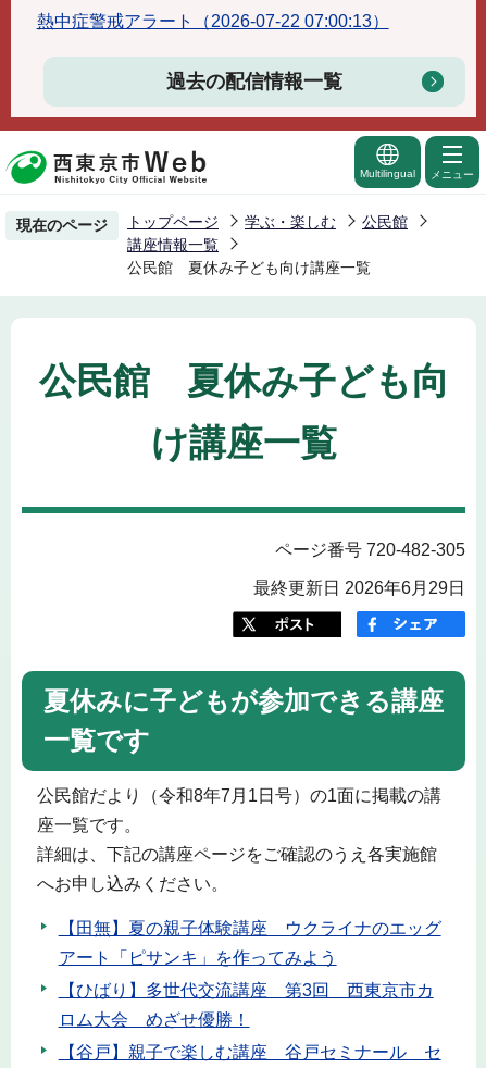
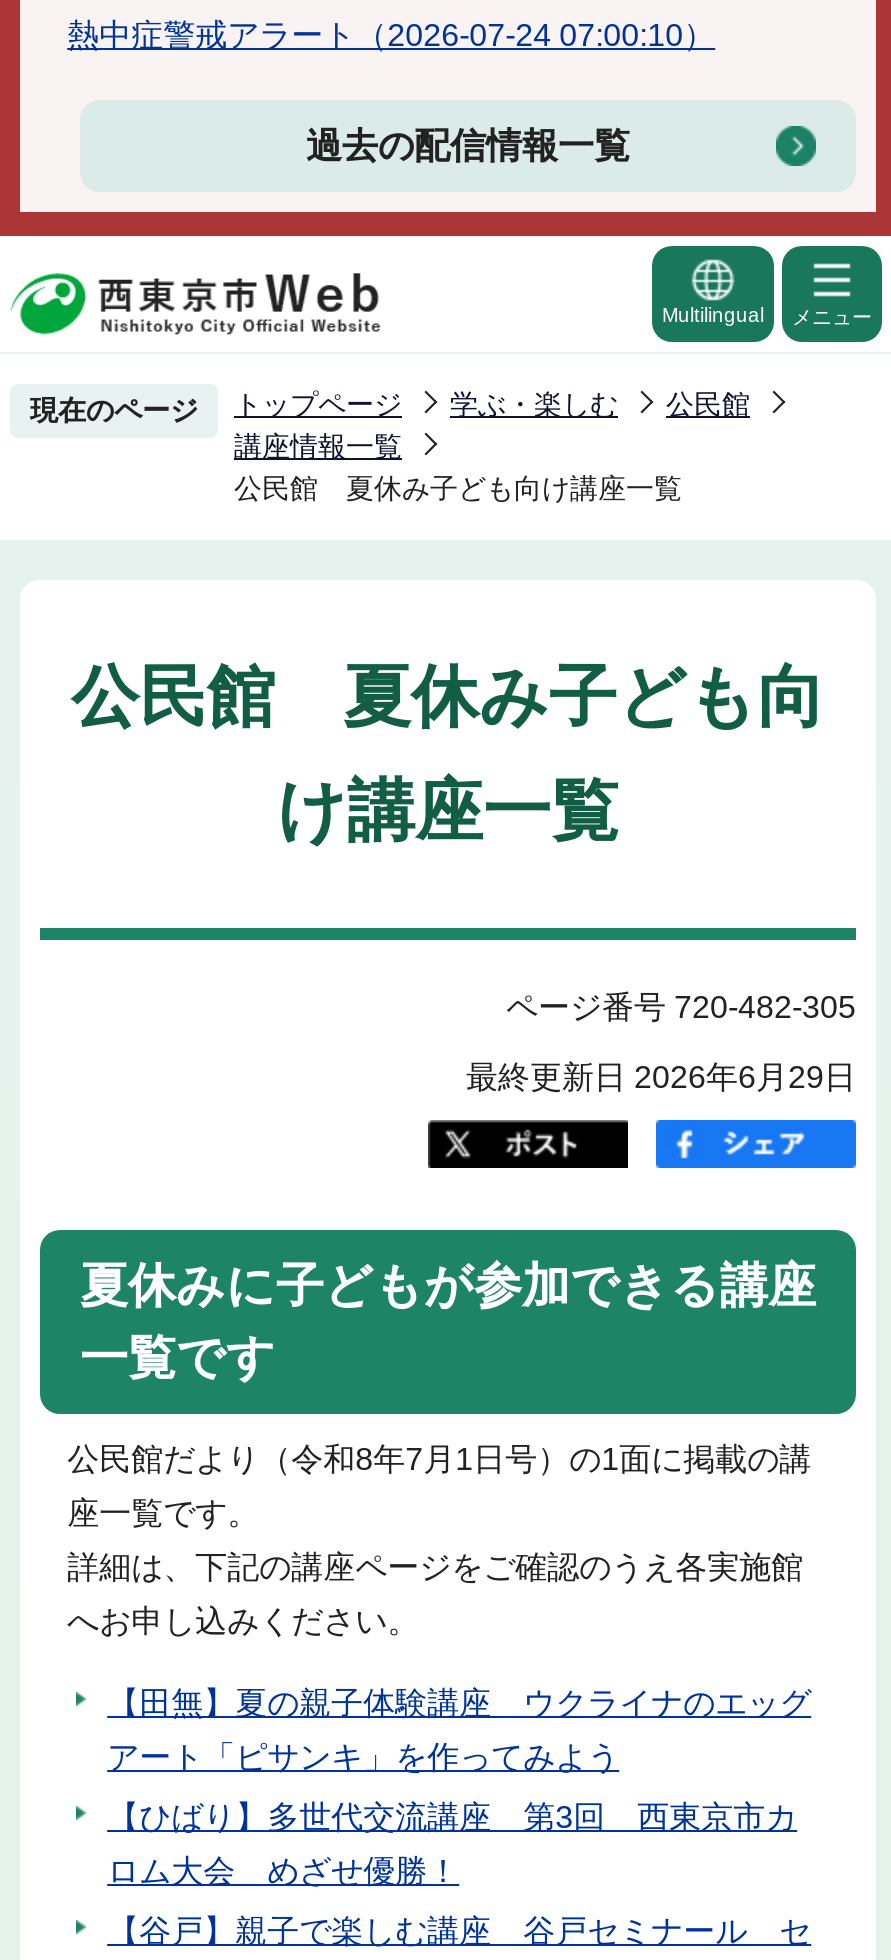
[37,12,389,30] 熱中症警戒アラート（2026-07-22 07:00:13） -> [67,18,715,52] 熱中症警戒アラート（2026-07-24 07:00:10）

